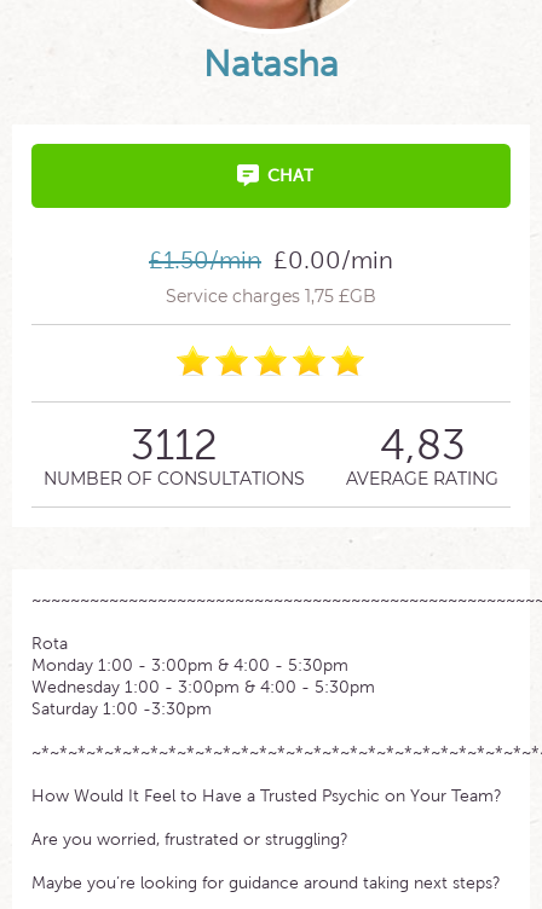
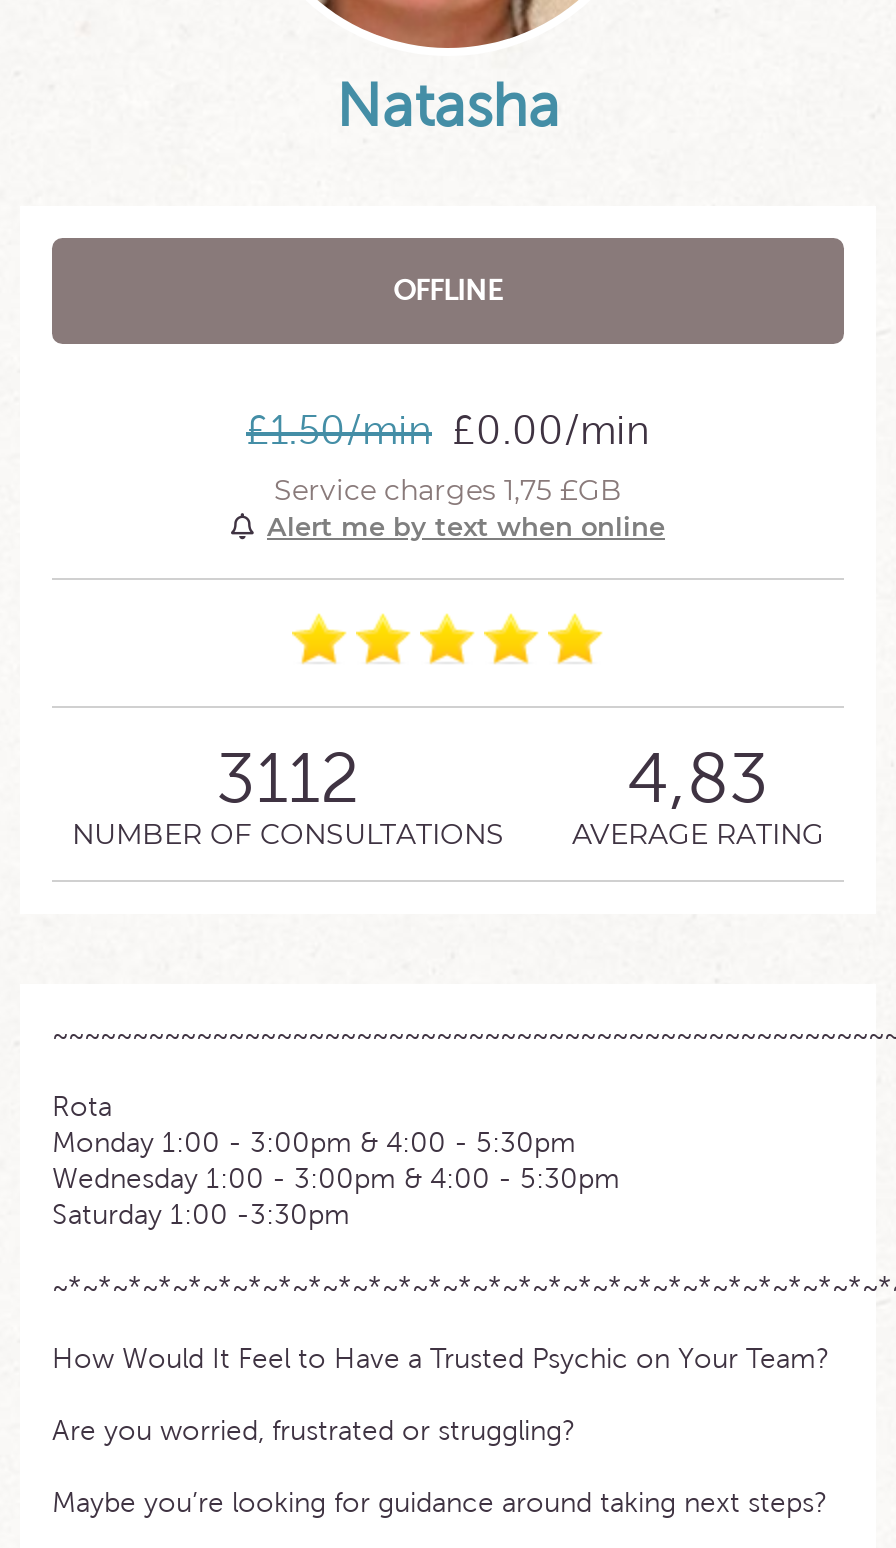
[268,166,314,185] CHAT -> [393,274,503,306] OFFLINE
none -> [267,510,665,542] Alert me by text when online

